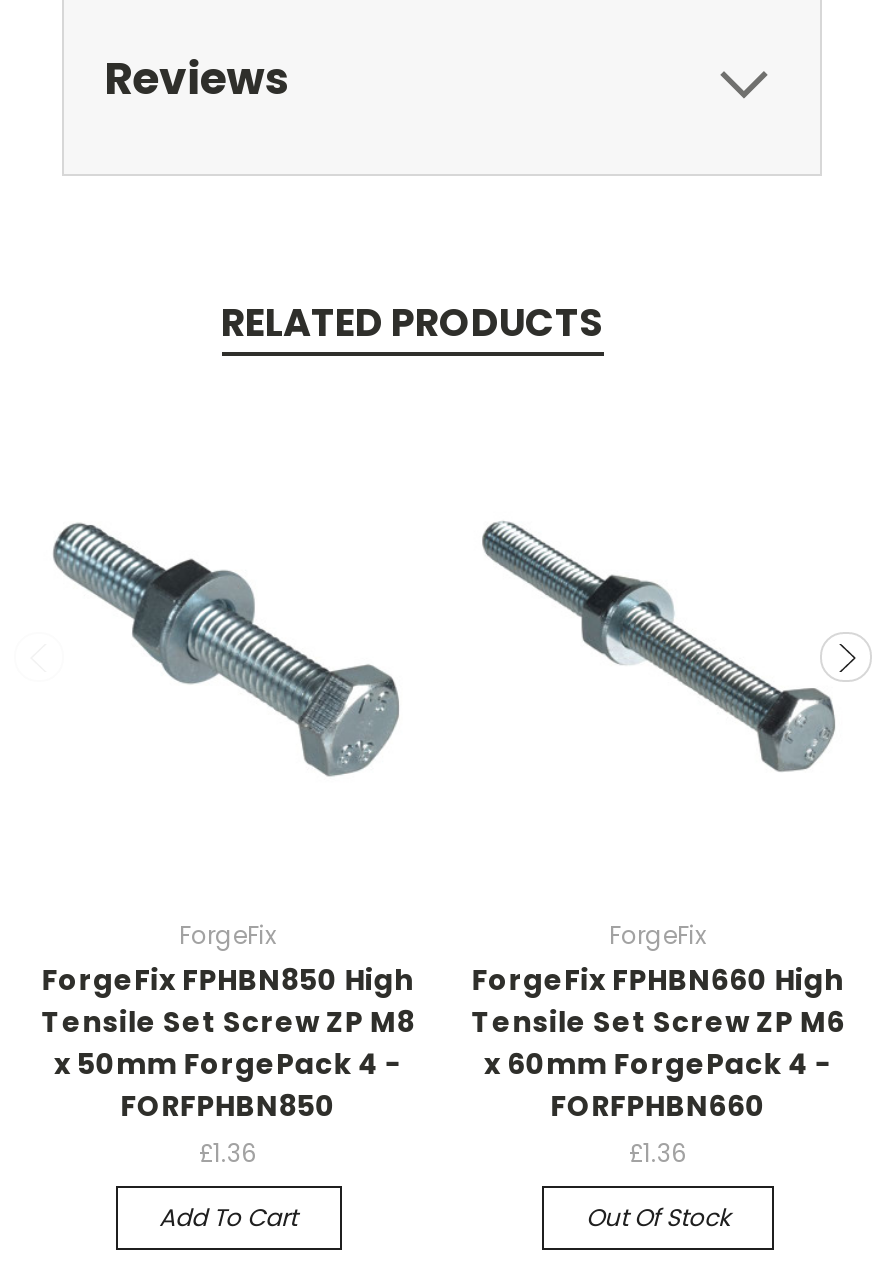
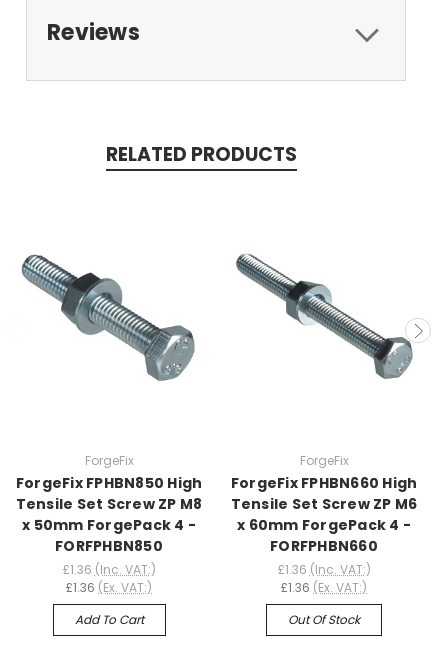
[199,1135,257,1169] £1.36 -> [62,561,155,596] £1.36 (Inc. VAT:) | £1.36 (Ex. VAT:)
[629,1135,687,1169] £1.36 -> [277,561,370,596] £1.36 (Inc. VAT:) | £1.36 (Ex. VAT:)

